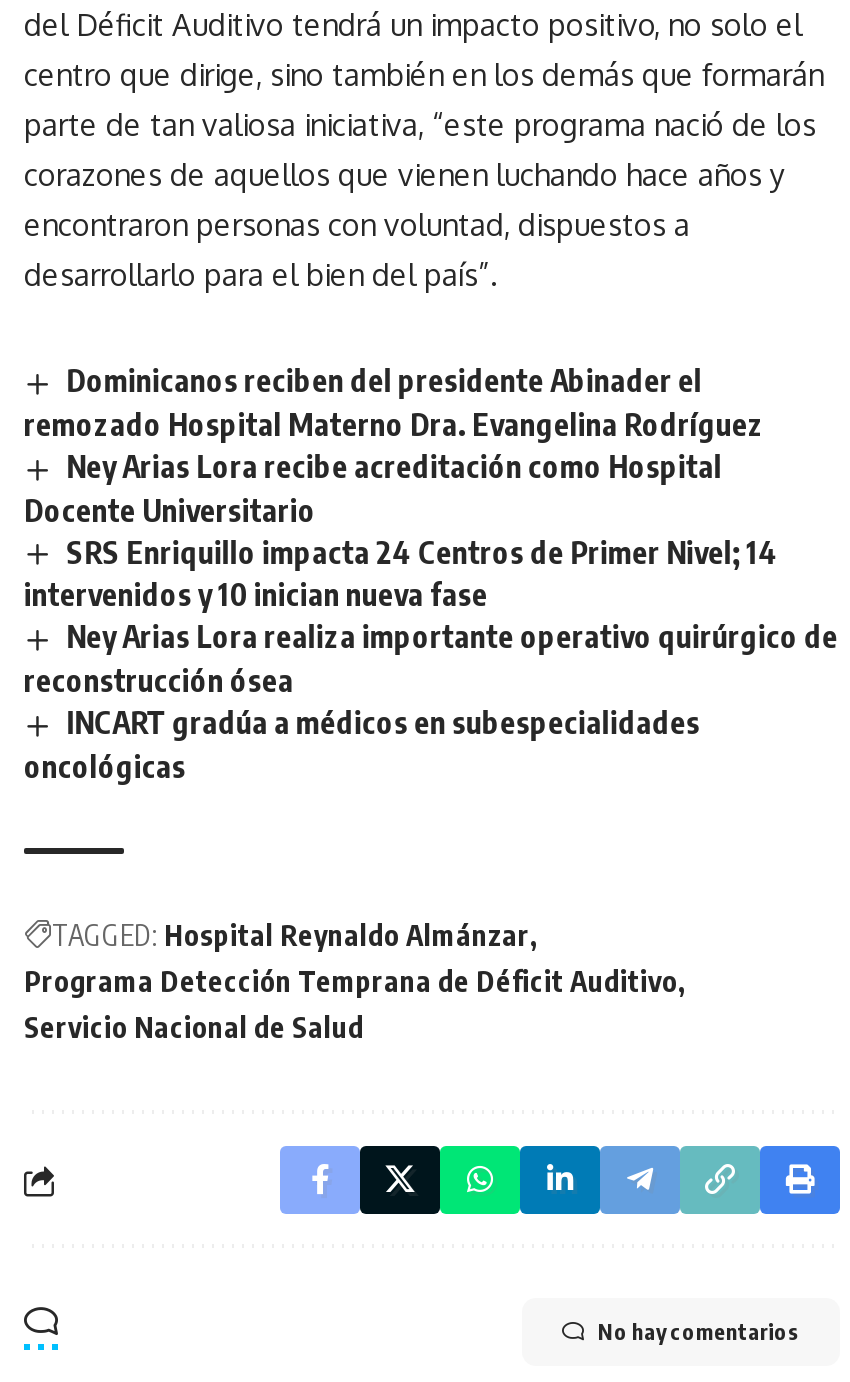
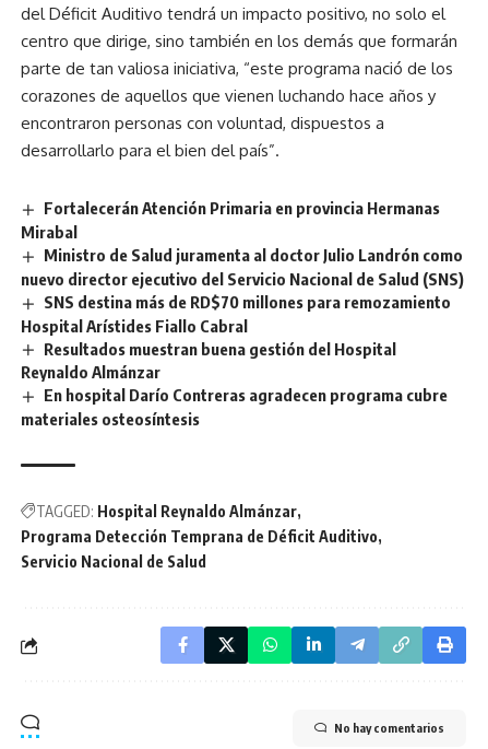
[24,362,838,785] Dominicanos reciben del presidente Abinader el | remozado Hospital Materno Dra. Evangelina Rodríguez | Ney Arias Lora recibe acreditación como Hospital | Docente Universitario | SRS Enriquillo impacta 24 Centros de Primer Nivel; 14 | intervenidos y 10 inician nueva fase | Ney Arias Lora realiza importante operativo quirúrgico de | reconstrucción ósea | INCART gradúa a médicos en subespecialidades | oncológicas -> [21,198,464,429] Fortalecerán Atención Primaria en provincia Hermanas | Mirabal | Ministro de Salud juramenta al doctor Julio Landrón como | nuevo director ejecutivo del Servicio Nacional de Salud (SNS) | SNS destina más de RD$70 millones para remozamiento | Hospital Arístides Fiallo Cabral | Resultados muestran buena gestión del Hospital | Reynaldo Almánzar | En hospital Darío Contreras agradecen programa cubre | materiales osteosíntesis

